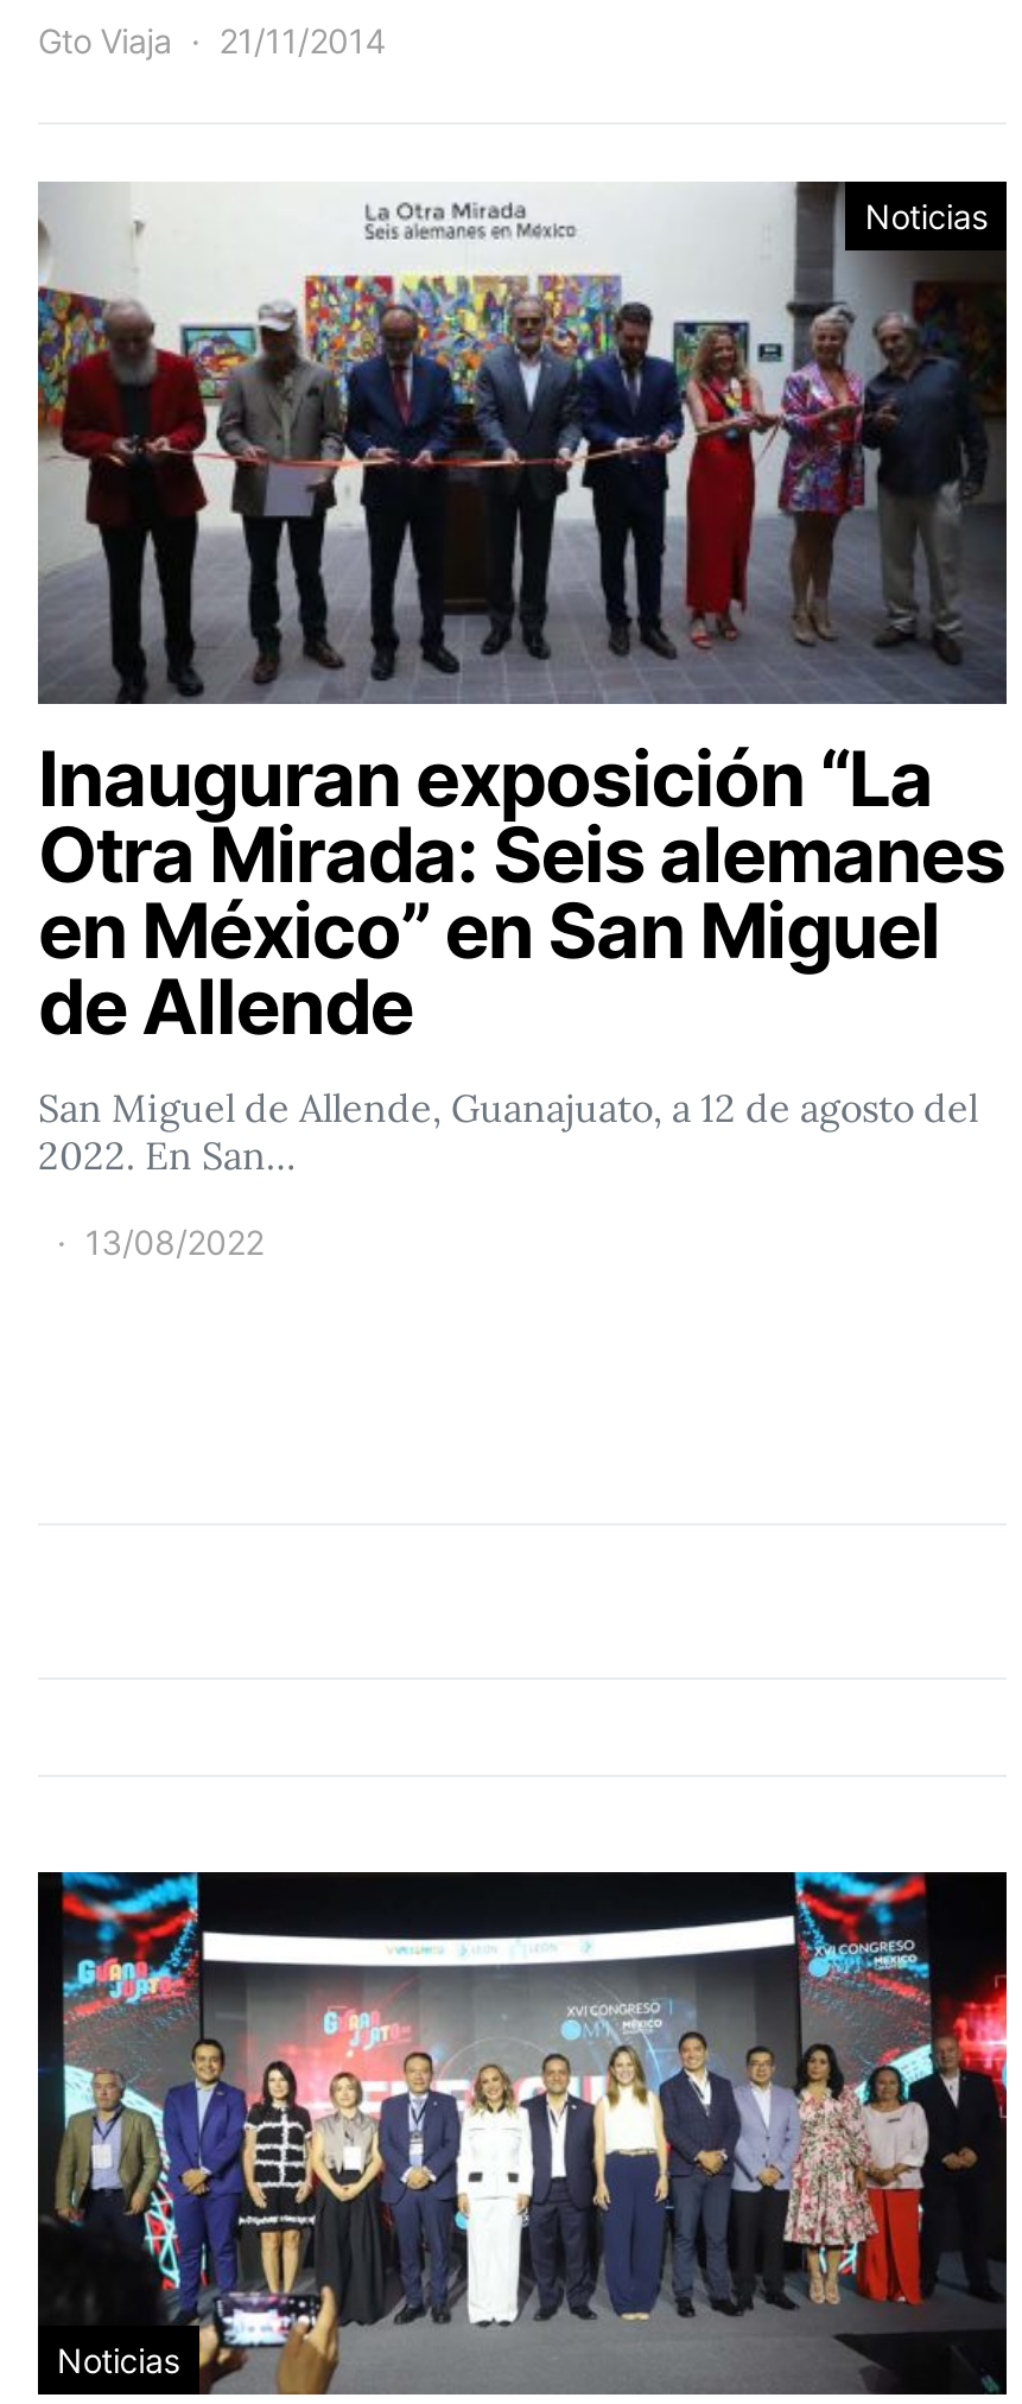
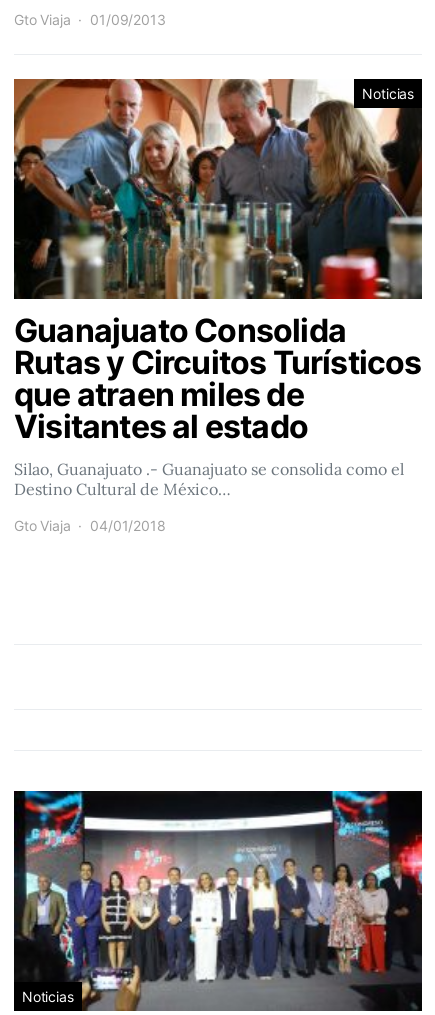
[38,19,386,59] Gto Viaja 21/11/2014 -> [14,11,165,28] Gto Viaja 01/09/2013
[36,178,1009,1177] [image] | Inauguran exposición “La | Otra Mirada: Seis alemanes | en México” en San Miguel | de Allende | San Miguel de Allende, Guanajuato, a 12 de agosto del | 2022. En San… -> [13,78,422,499] [image] | Guanajuato Consolida | Rutas y Circuitos Turísticos | que atraen miles de | Visitantes al estado | Silao, Guanajuato .- Guanajuato se consolida como el | Destino Cultural de México…
[85,1220,264,1261] 13/08/2022 -> [14,517,165,534] Gto Viaja | 04/01/2018

